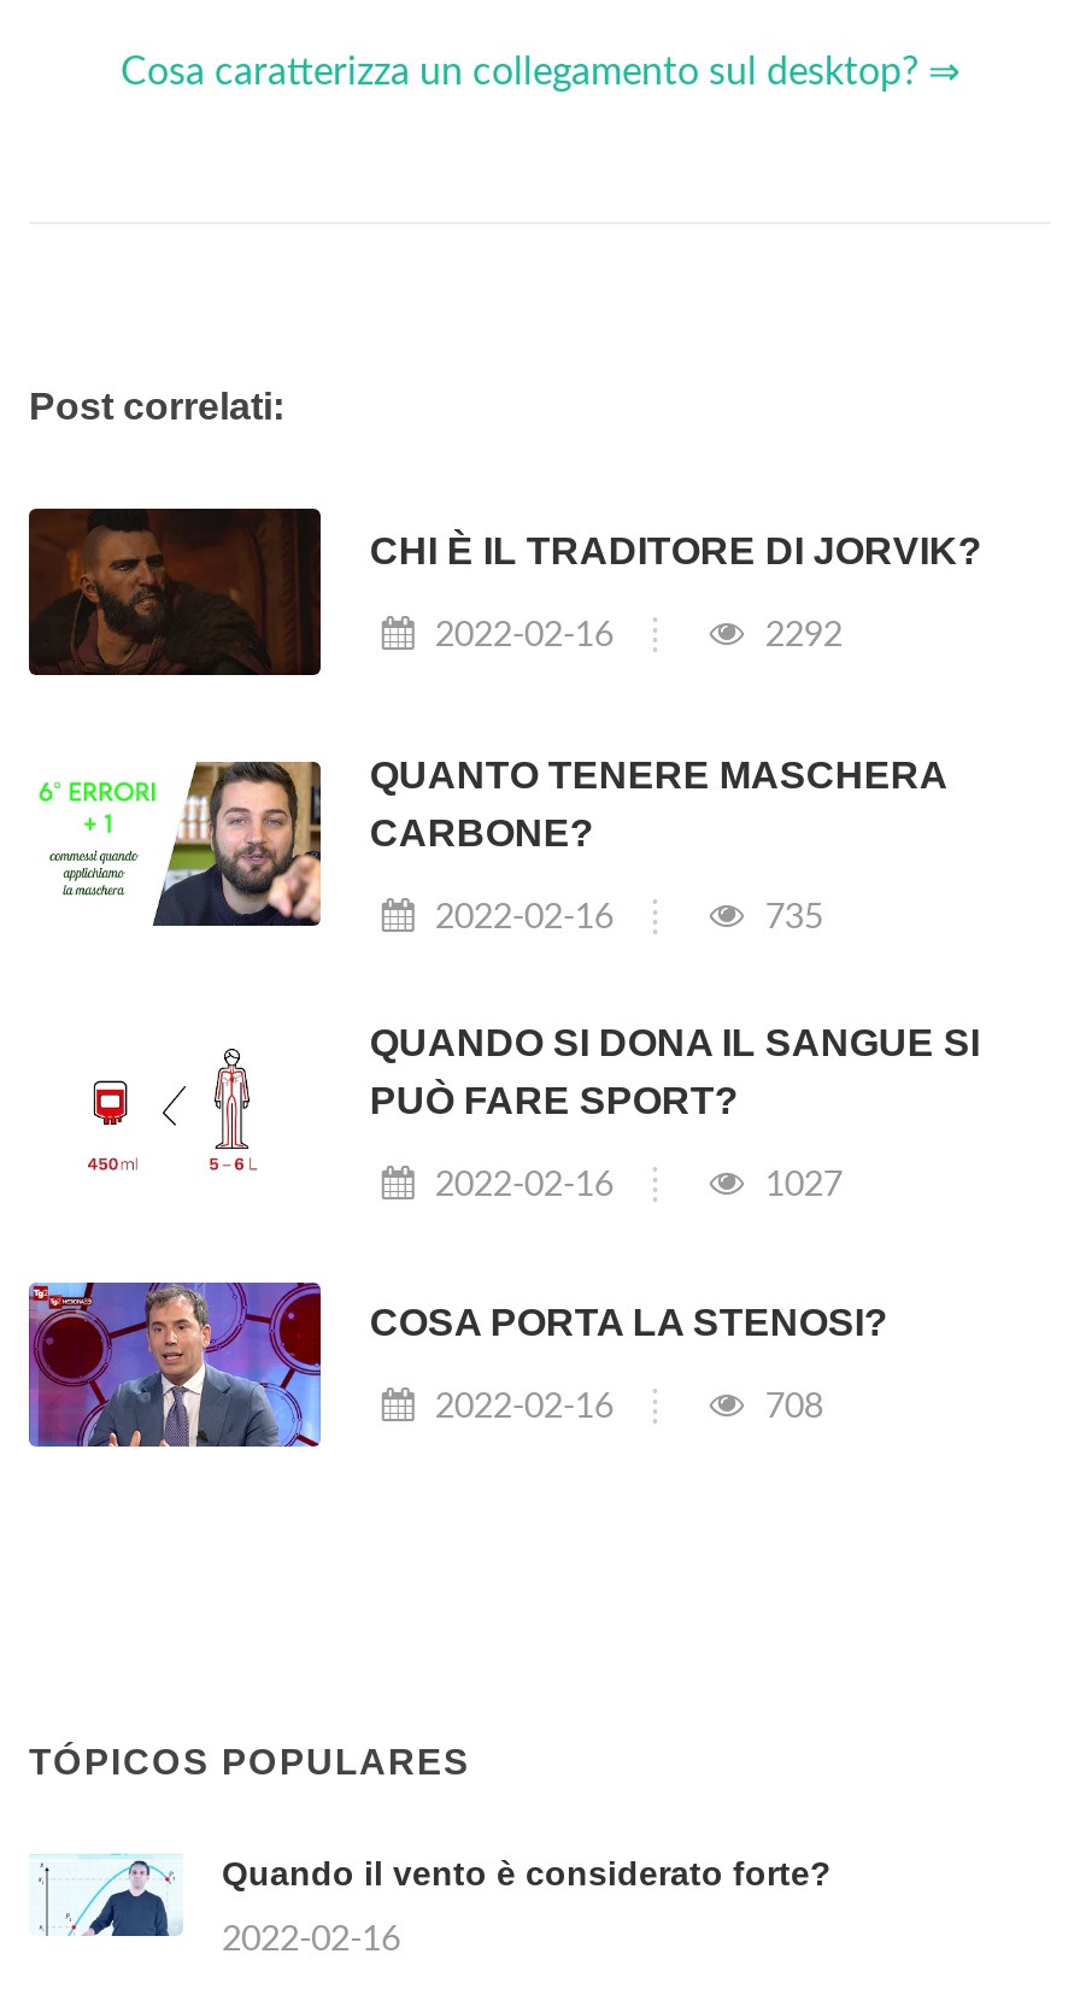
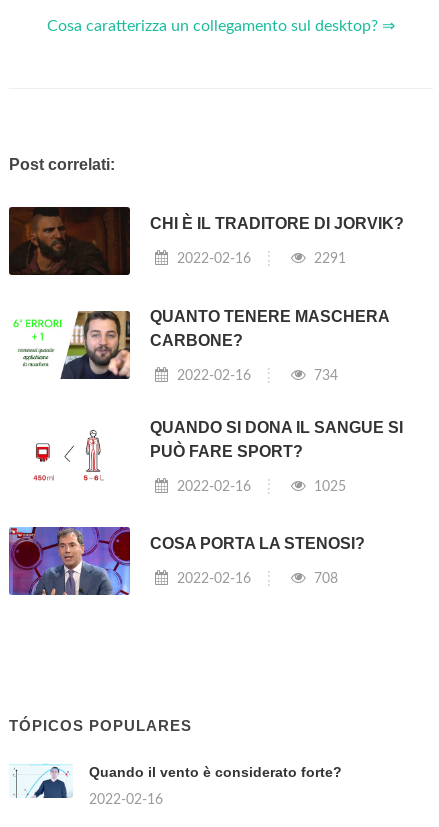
[755,617,842,653] 2292 -> [310,251,346,266] 2291
[755,898,823,934] 735 -> [310,368,338,383] 734
[755,1166,842,1202] 1027 -> [310,479,346,494] 1025

